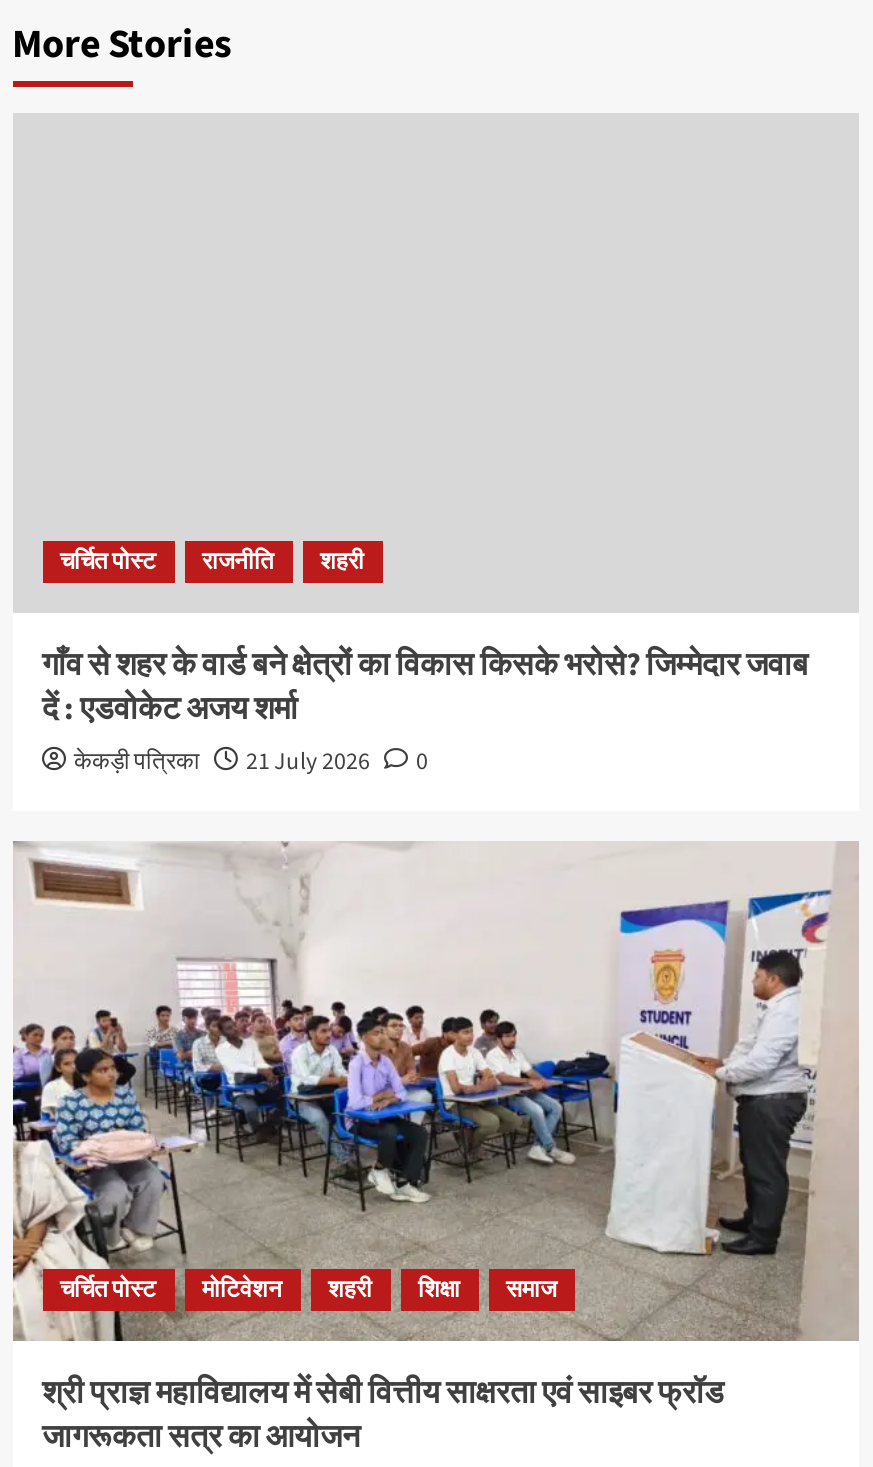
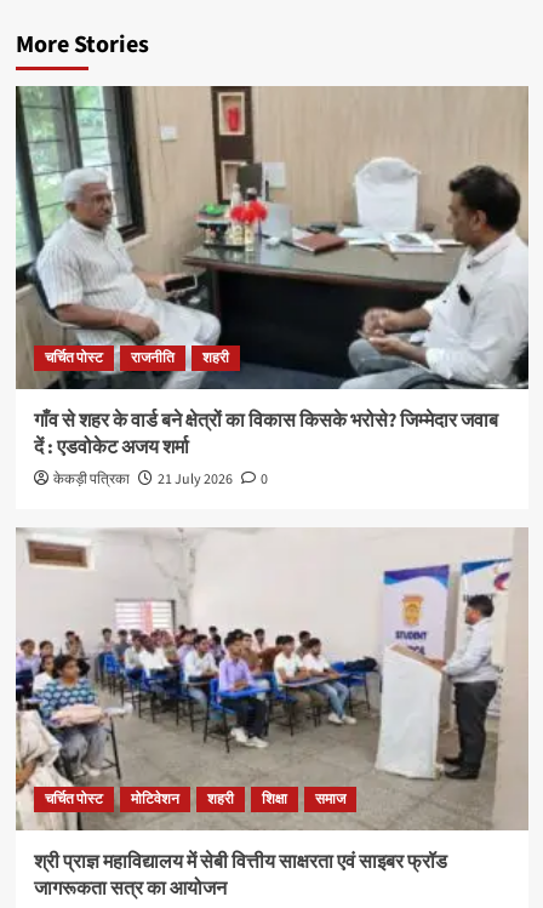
none -> [15,85,530,390] [image]

